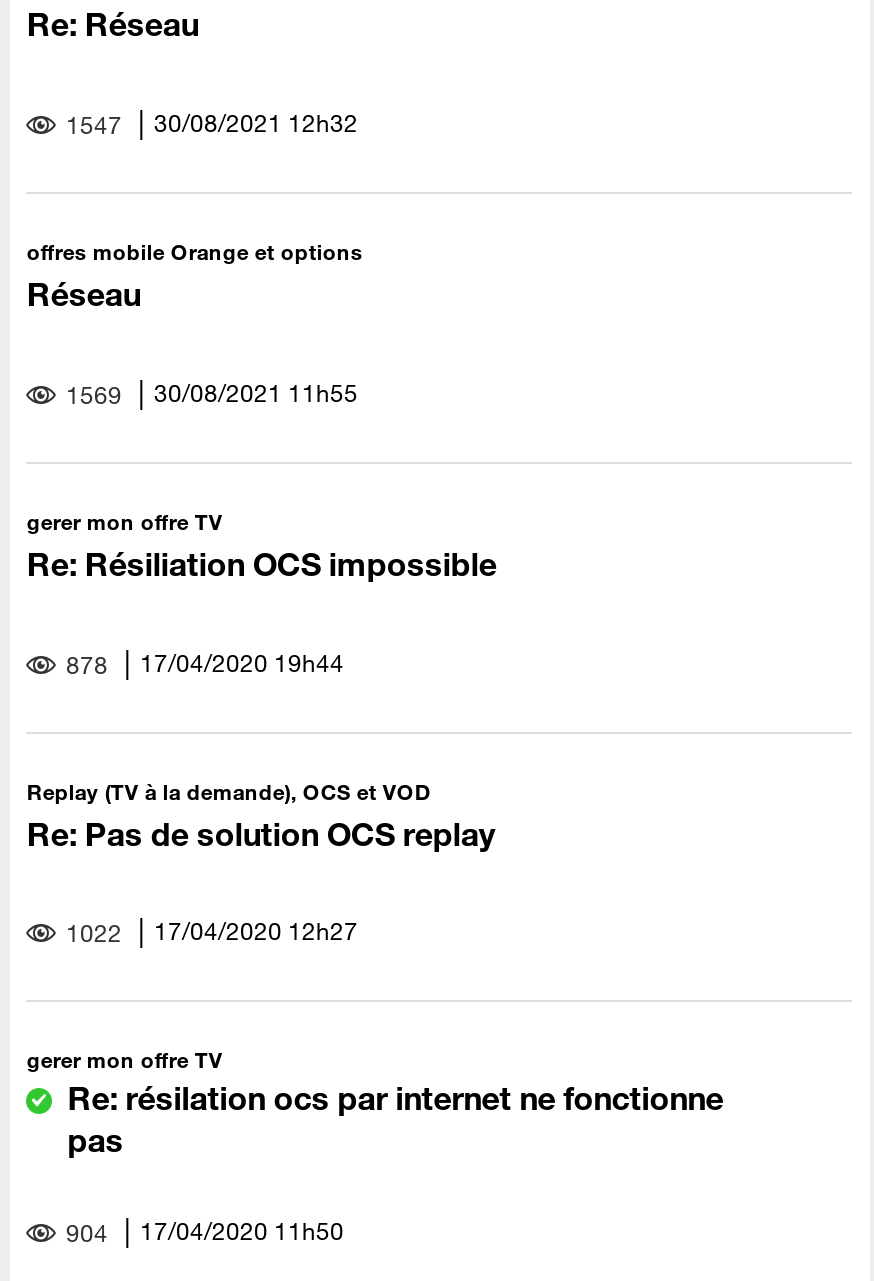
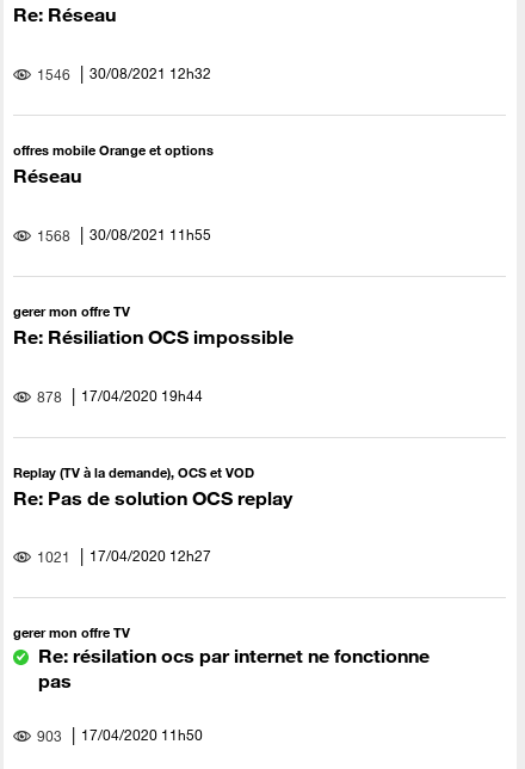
[60,105,358,139] 1547 30/08/2021 12h32 -> [33,63,211,83] 1546 30/08/2021 12h32
[60,375,358,409] 1569 30/08/2021 11h55 -> [33,224,211,244] 1568 30/08/2021 11h55
[60,915,358,949] 1022 17/04/2020 12h27 -> [33,546,211,566] 1021 17/04/2020 12h27
[60,1215,344,1249] 904 17/04/2020 11h50 -> [33,725,203,745] 903 17/04/2020 11h50

